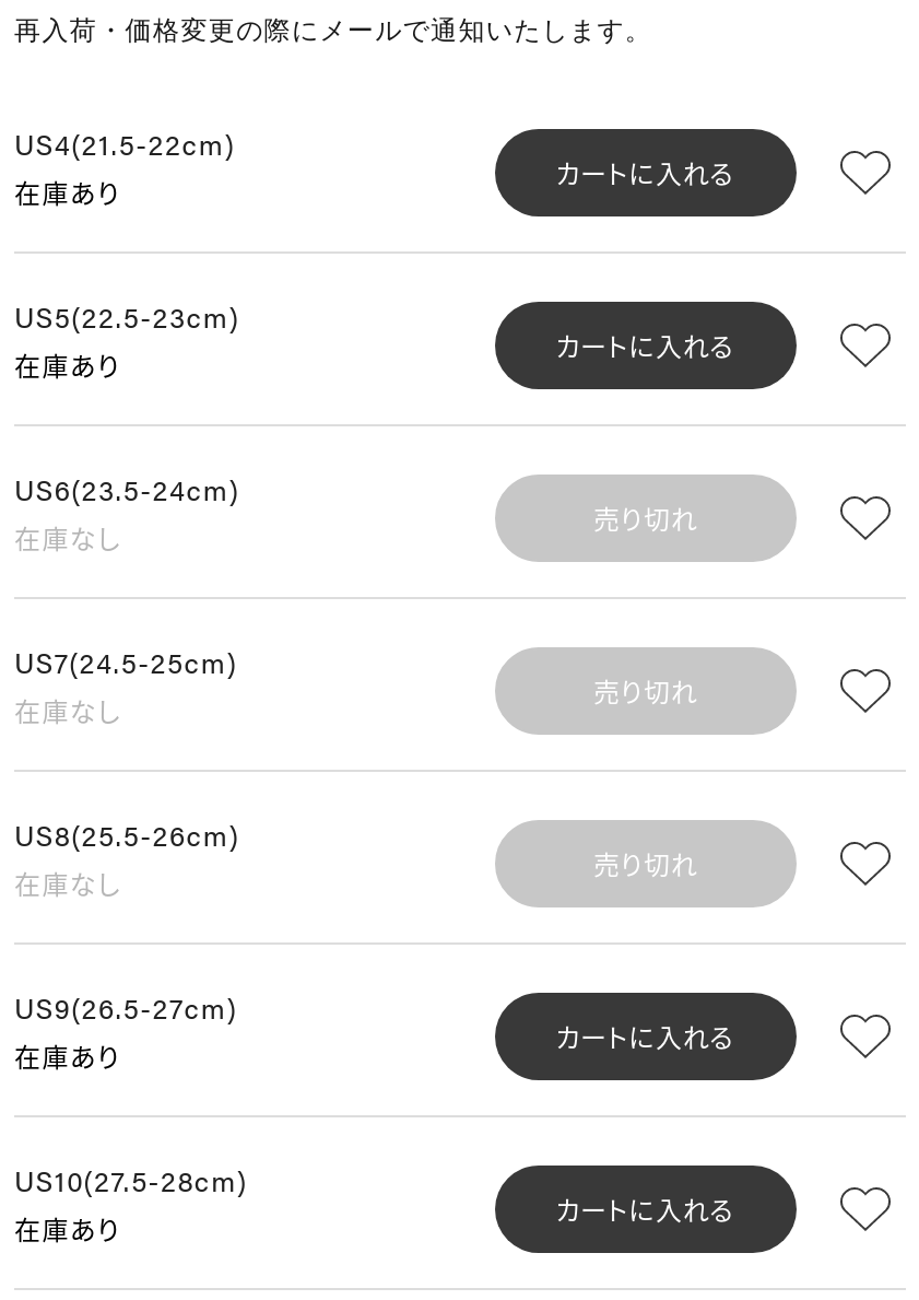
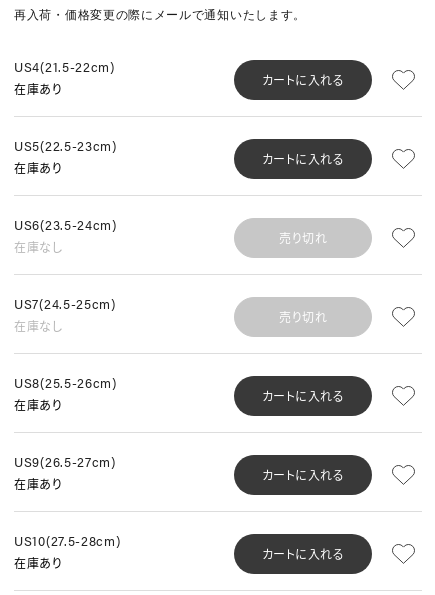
[593,844,698,881] 売り切れ -> [261,387,344,404] カートに入れる
[14,864,121,901] 在庫なし -> [14,396,63,413] 在庫あり

